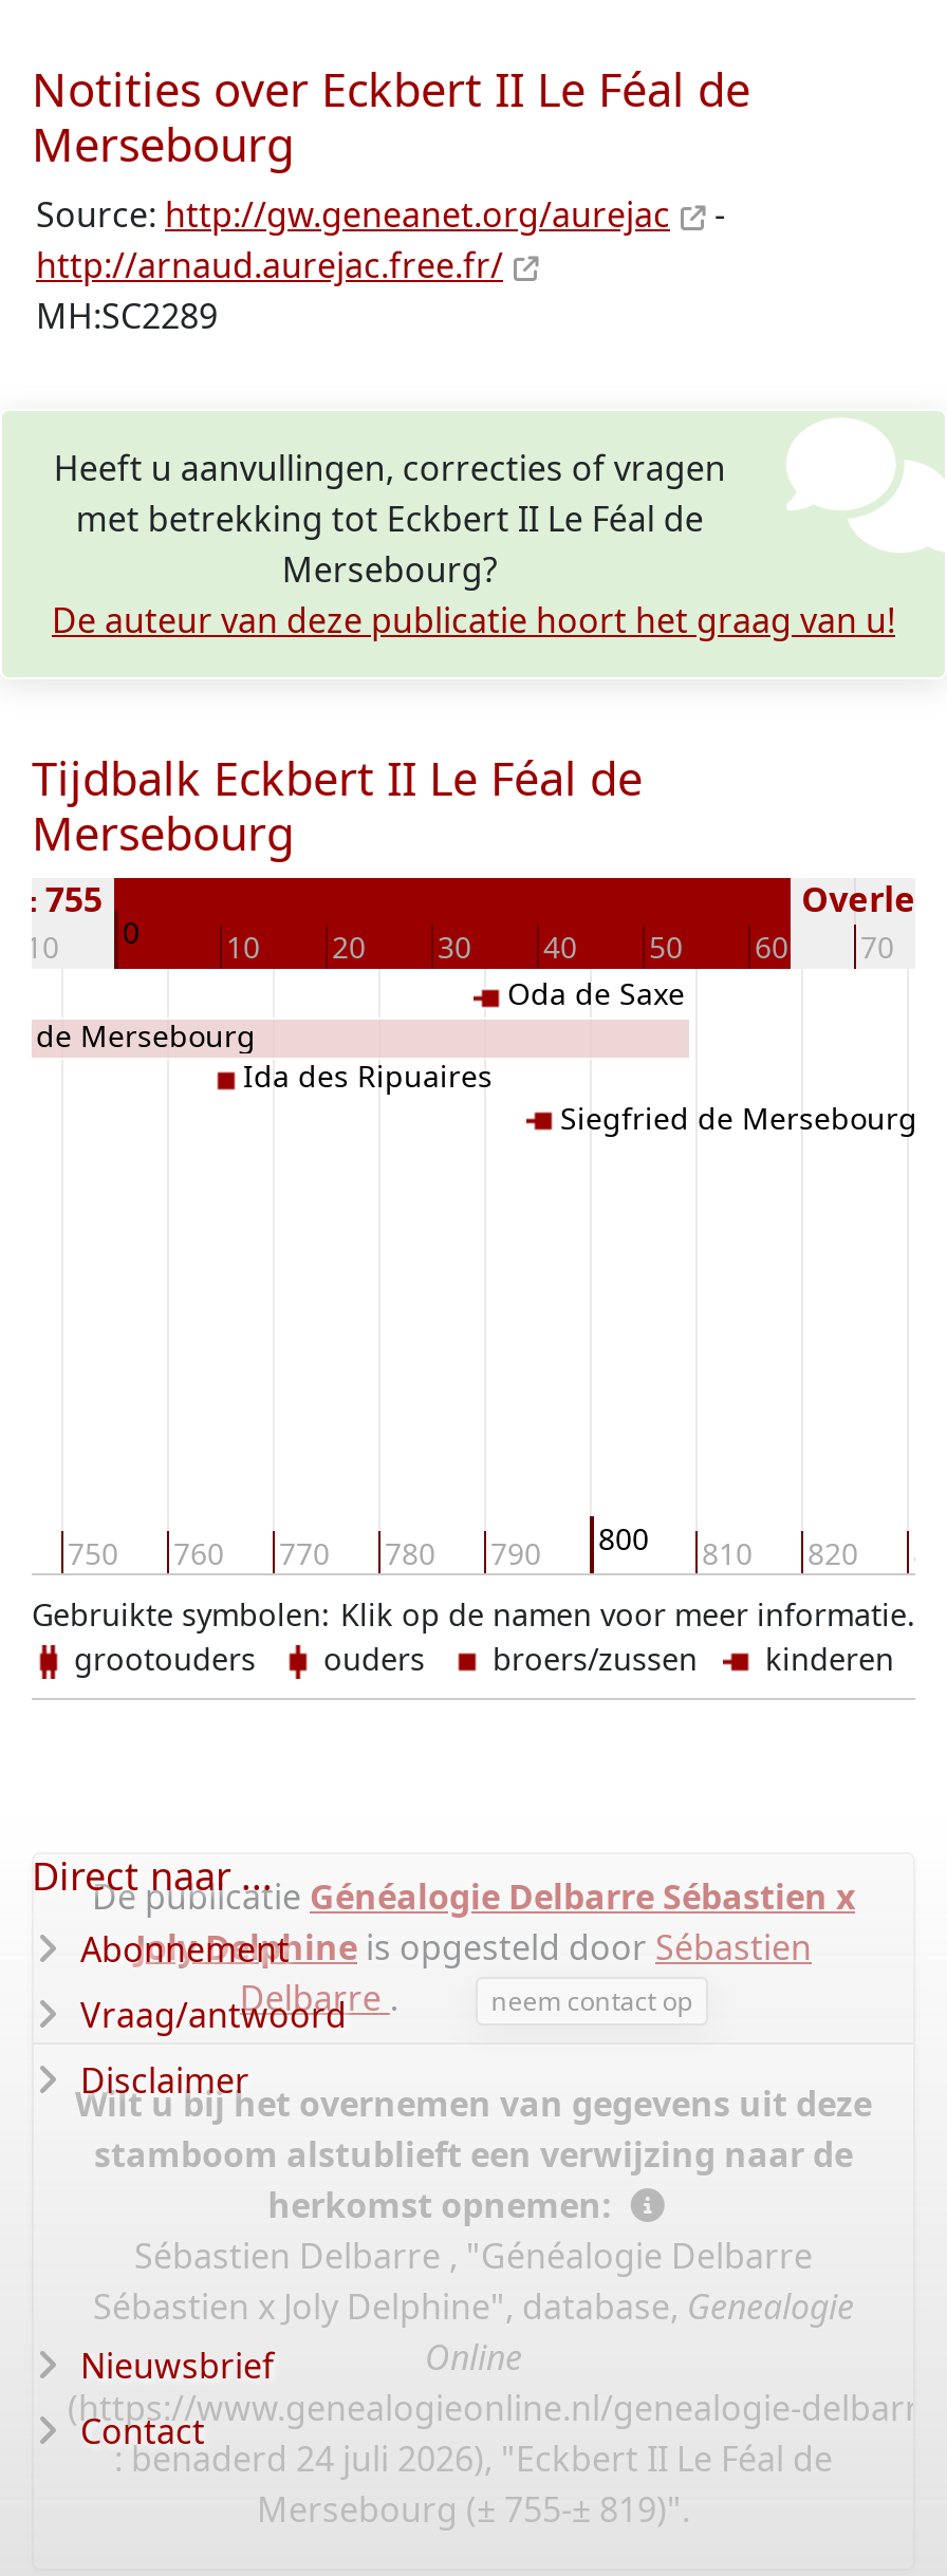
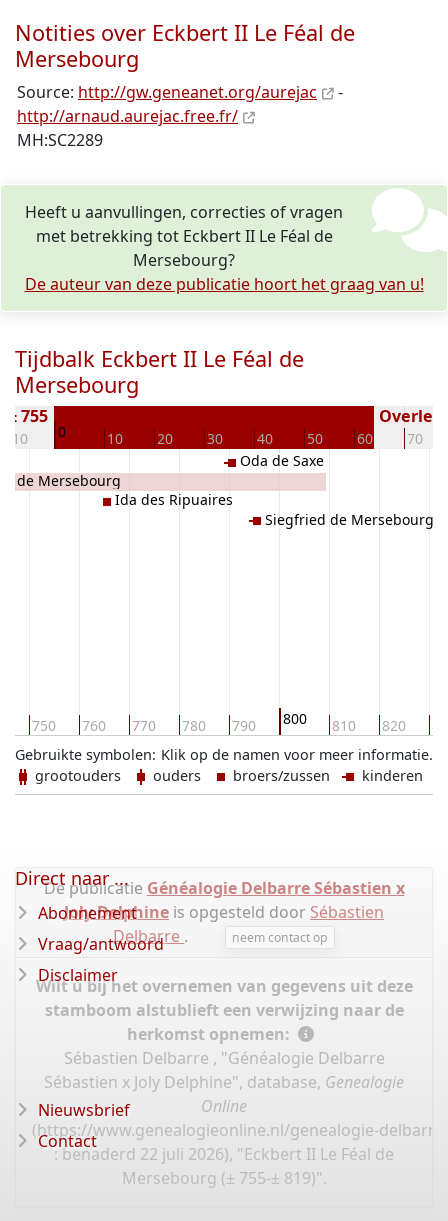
[114,2436,833,2483] : benaderd 24 juli 2026), "Eckbert II Le Féal de -> [54,1143,394,1165] : benaderd 22 juli 2026), "Eckbert II Le Féal de

